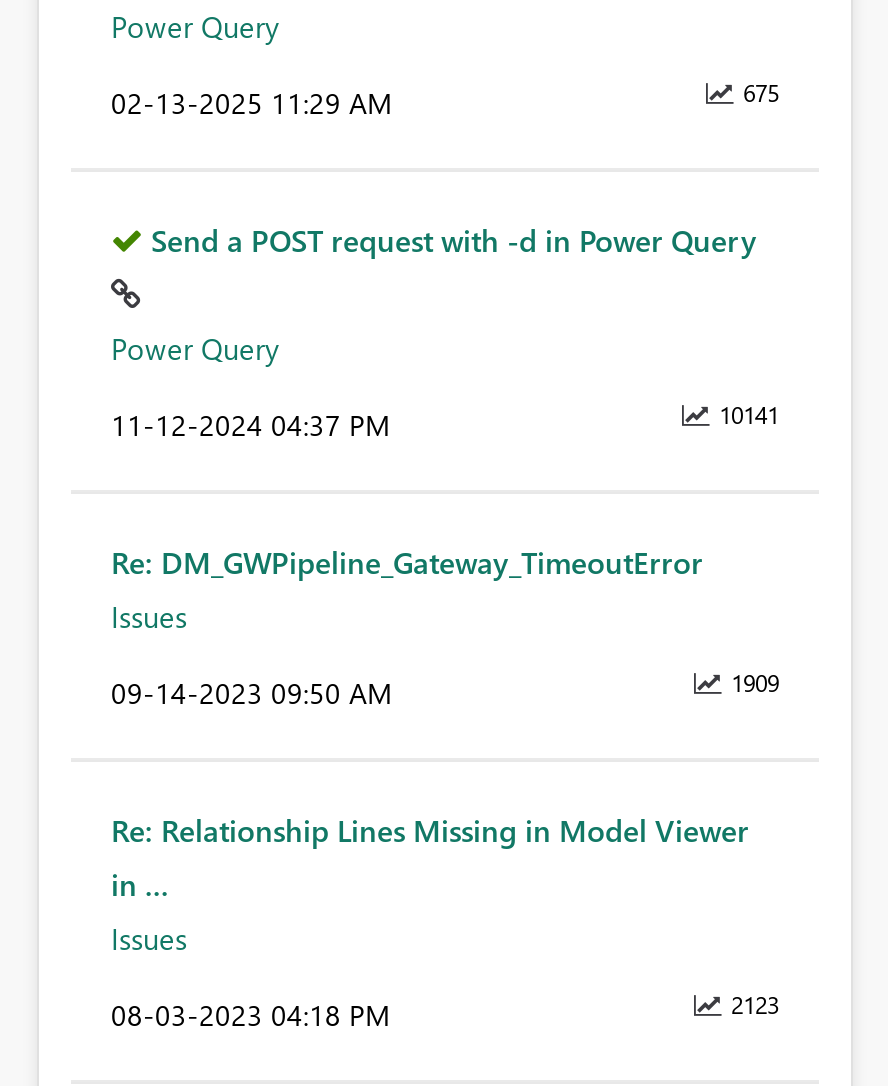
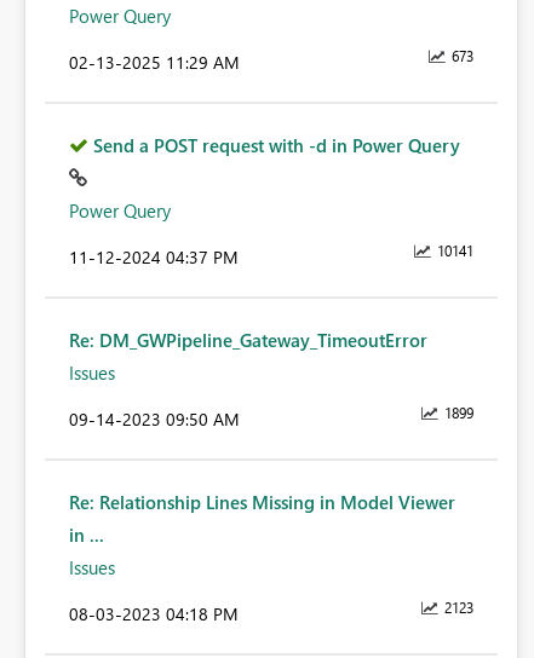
[737,77,779,109] 675 -> [448,46,473,66] 673
[725,667,779,699] 1909 -> [441,403,473,423] 1899

